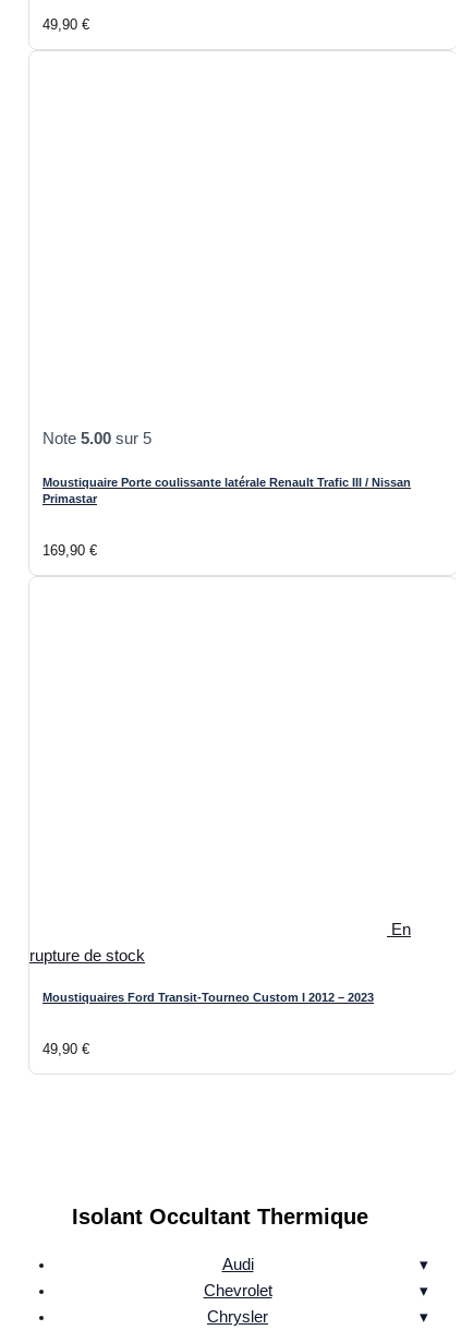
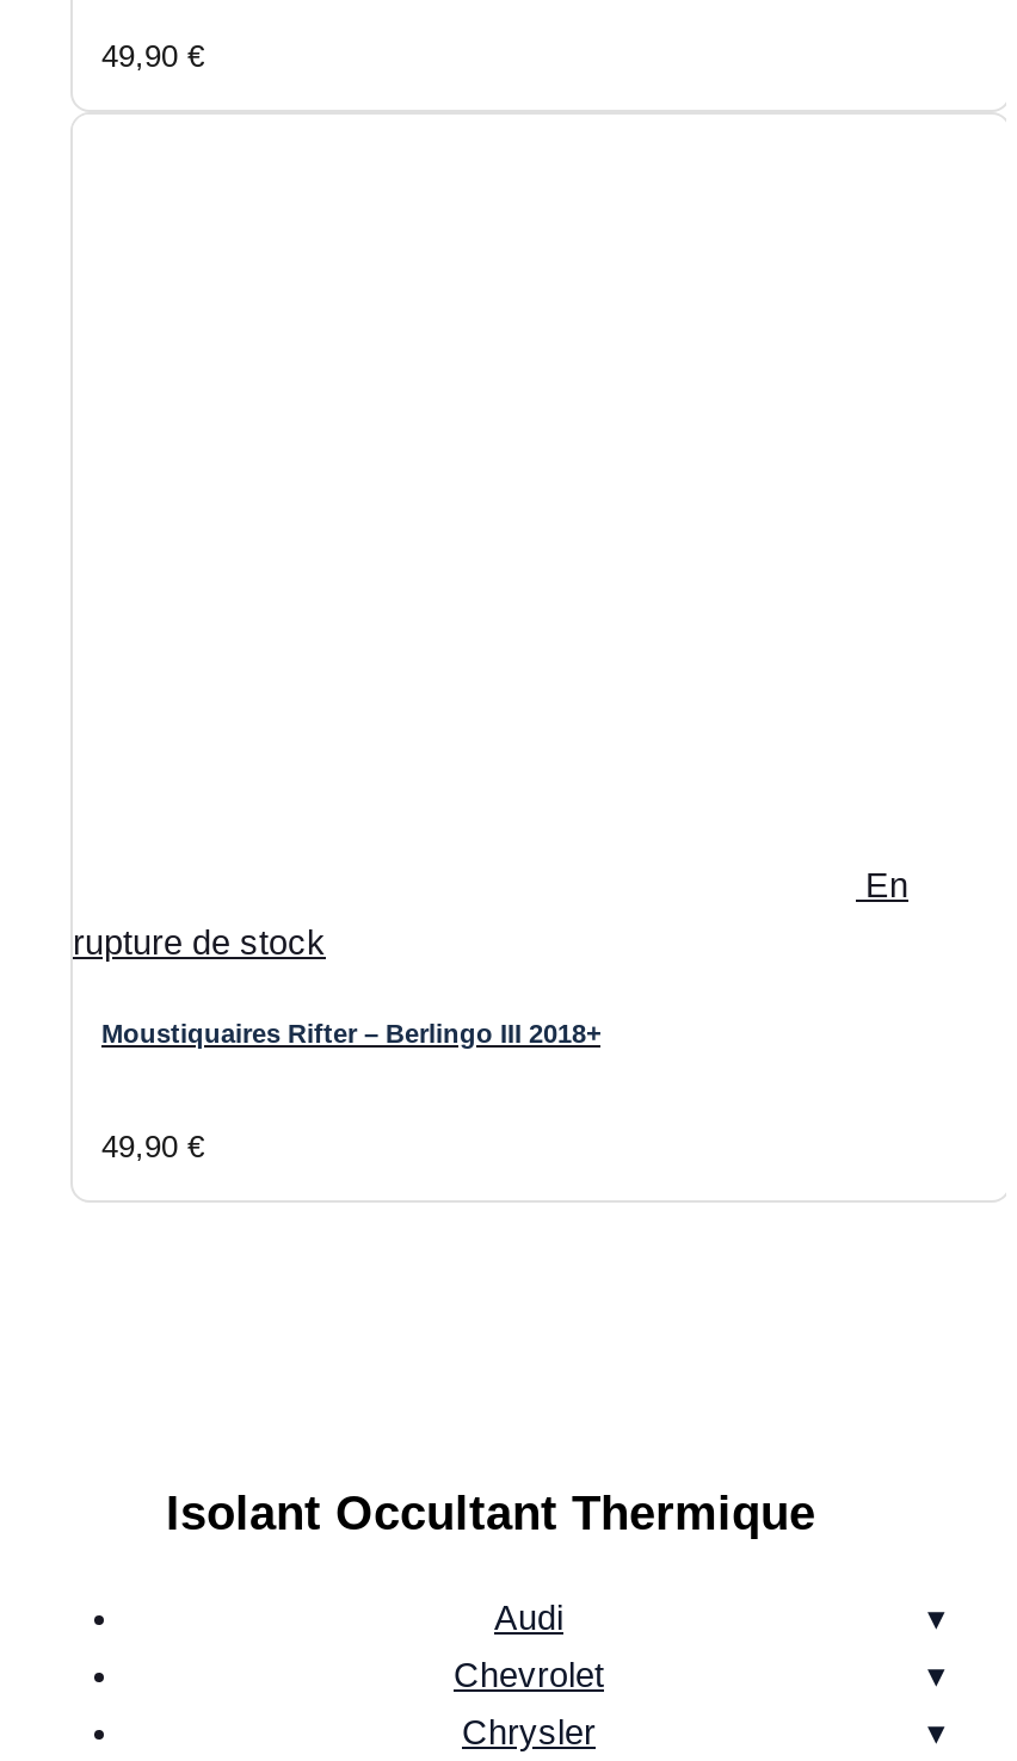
[43,430,411,559] Note 5.00 sur 5 | Moustiquaire Porte coulissante latérale Renault Trafic III / Nissan | Primastar | 169,90 € -> none
[43,991,374,1004] Moustiquaires Ford Transit-Tourneo Custom I 2012 – 2023 -> [101,1019,600,1048] Moustiquaires Rifter – Berlingo III 2018+

